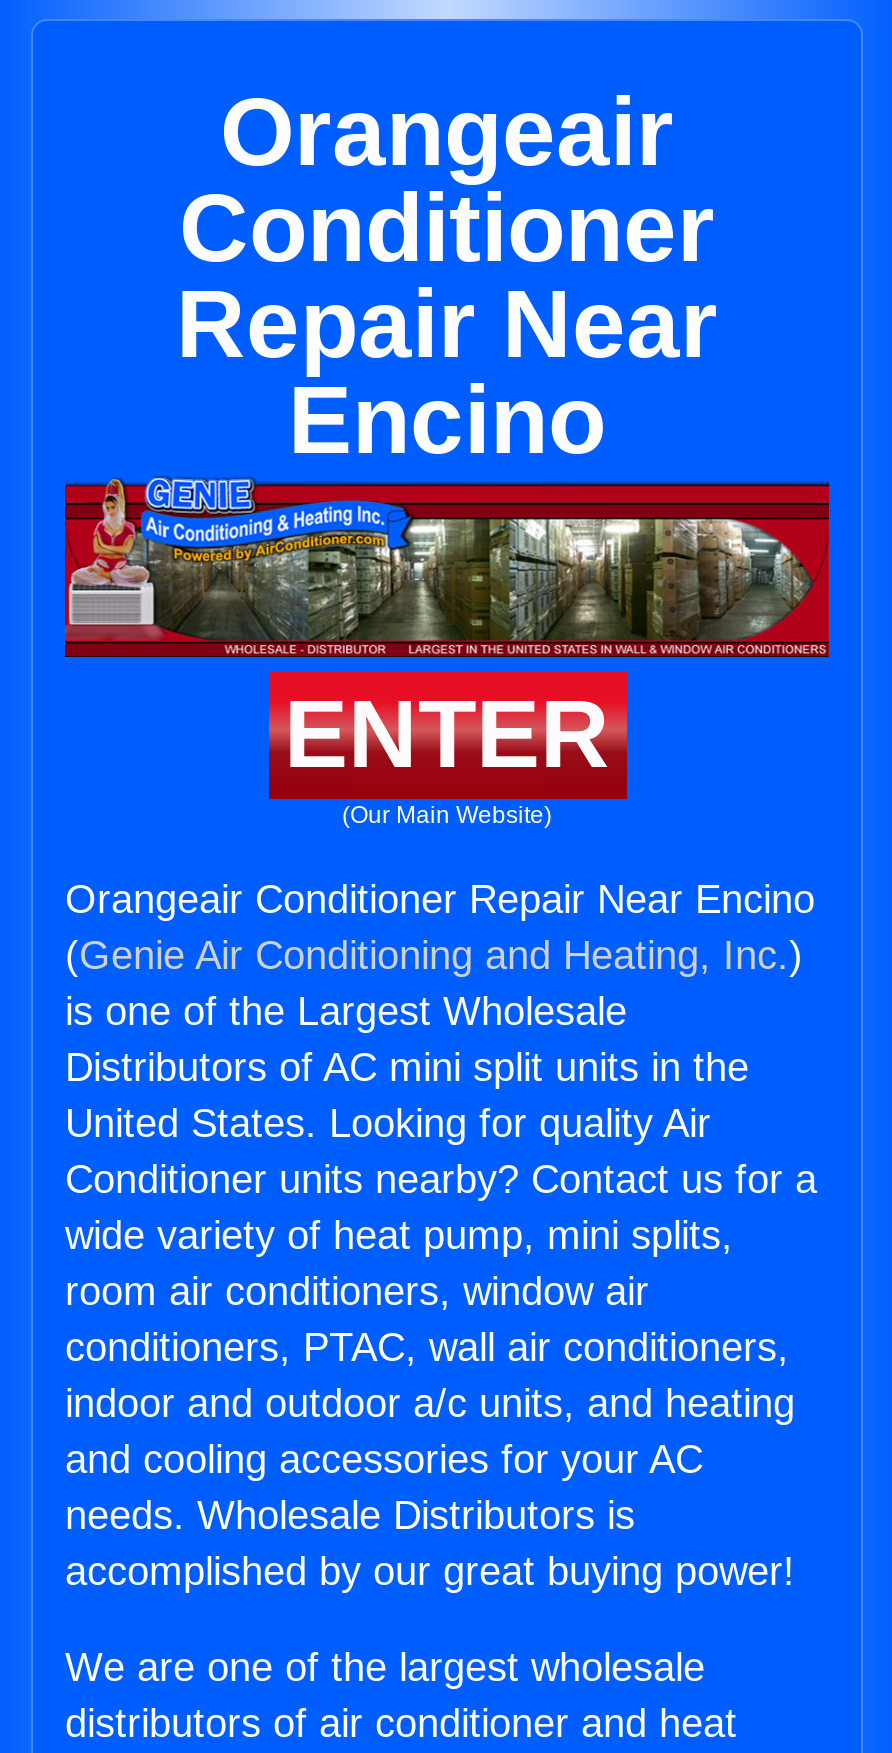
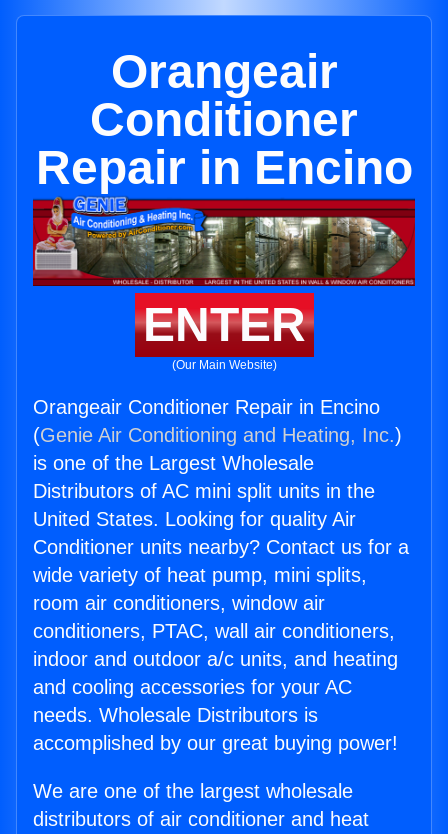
[176,271,718,473] Repair Near | Encino -> [35,141,412,194] Repair in Encino
[65,877,815,921] Orangeair Conditioner Repair Near Encino -> [33,396,380,418] Orangeair Conditioner Repair in Encino

